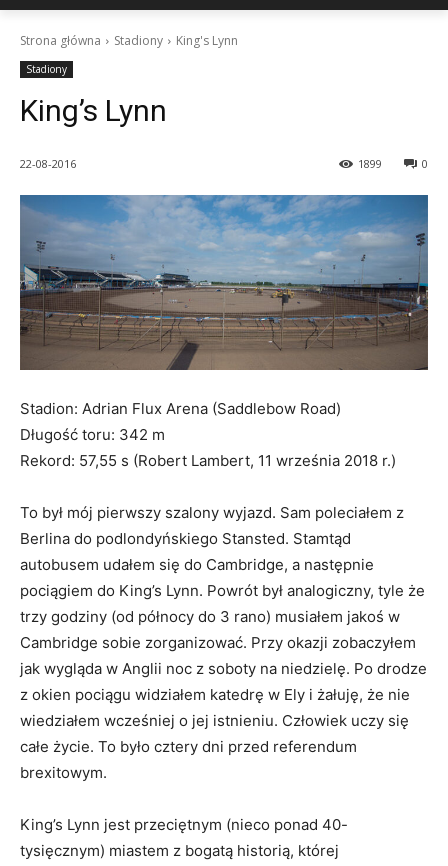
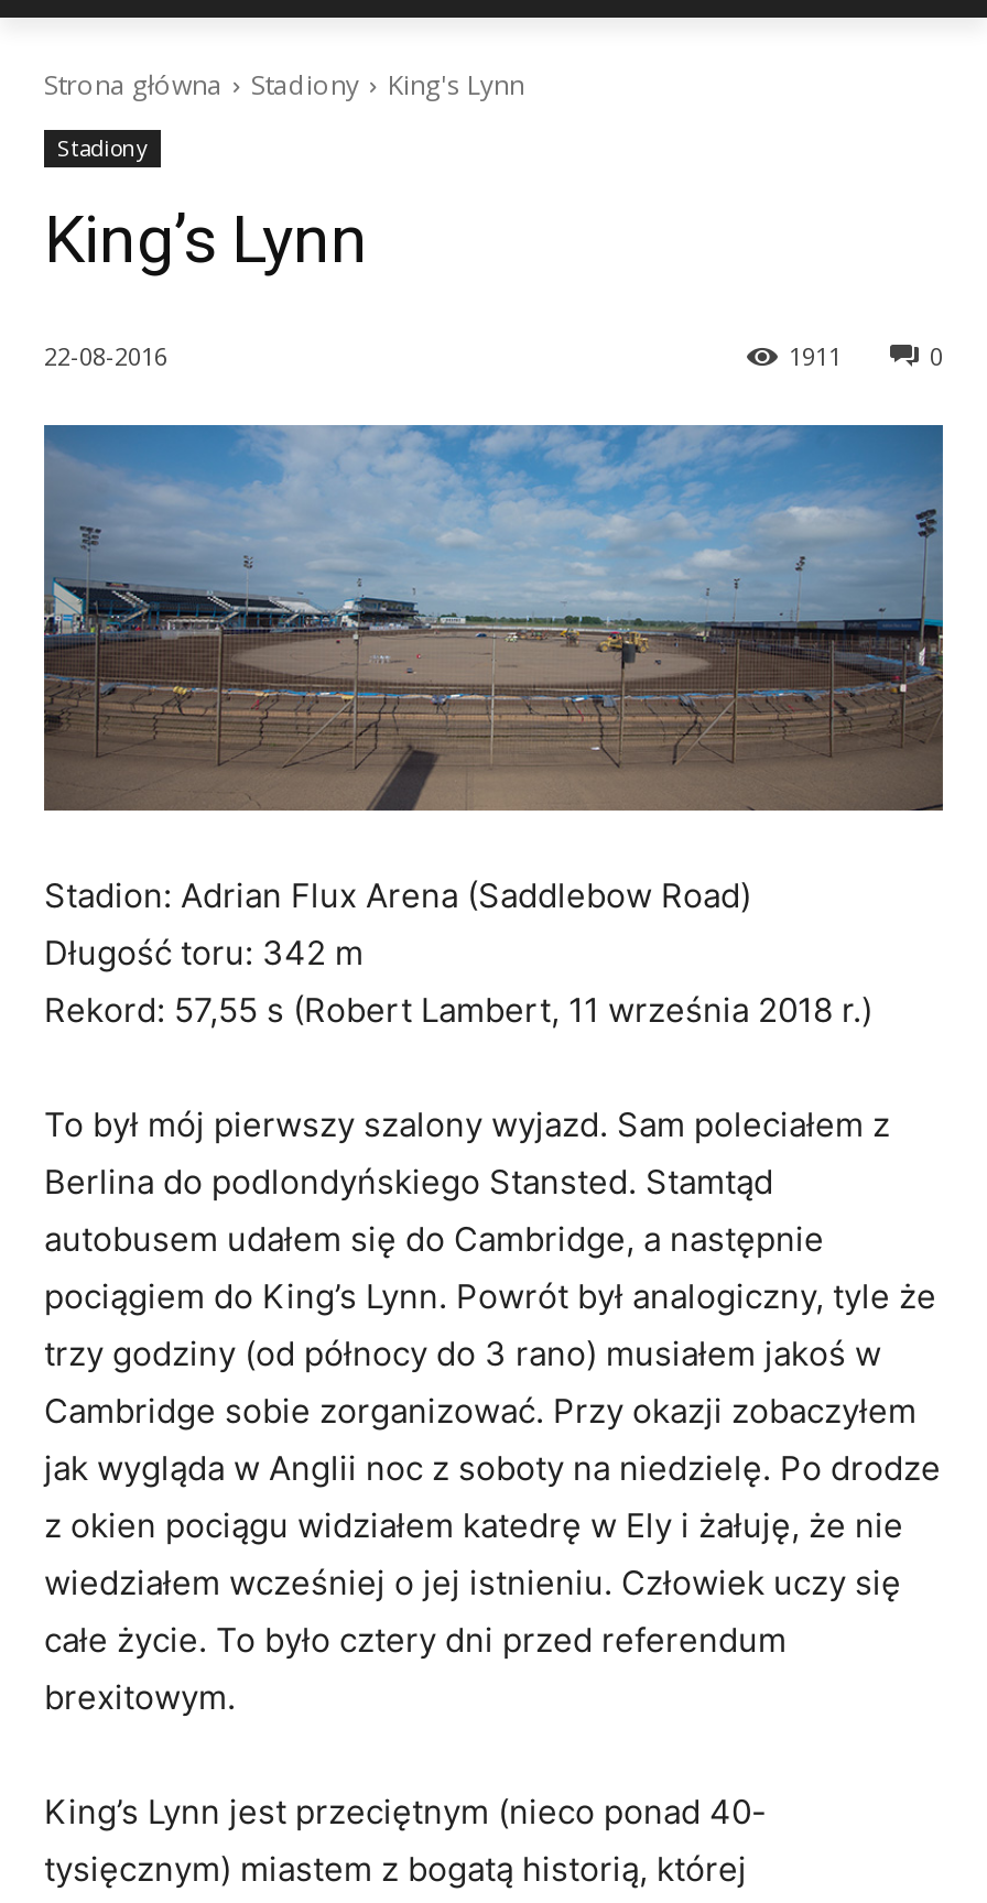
[358,156,382,171] 1899 -> [789,339,842,372] 1911

